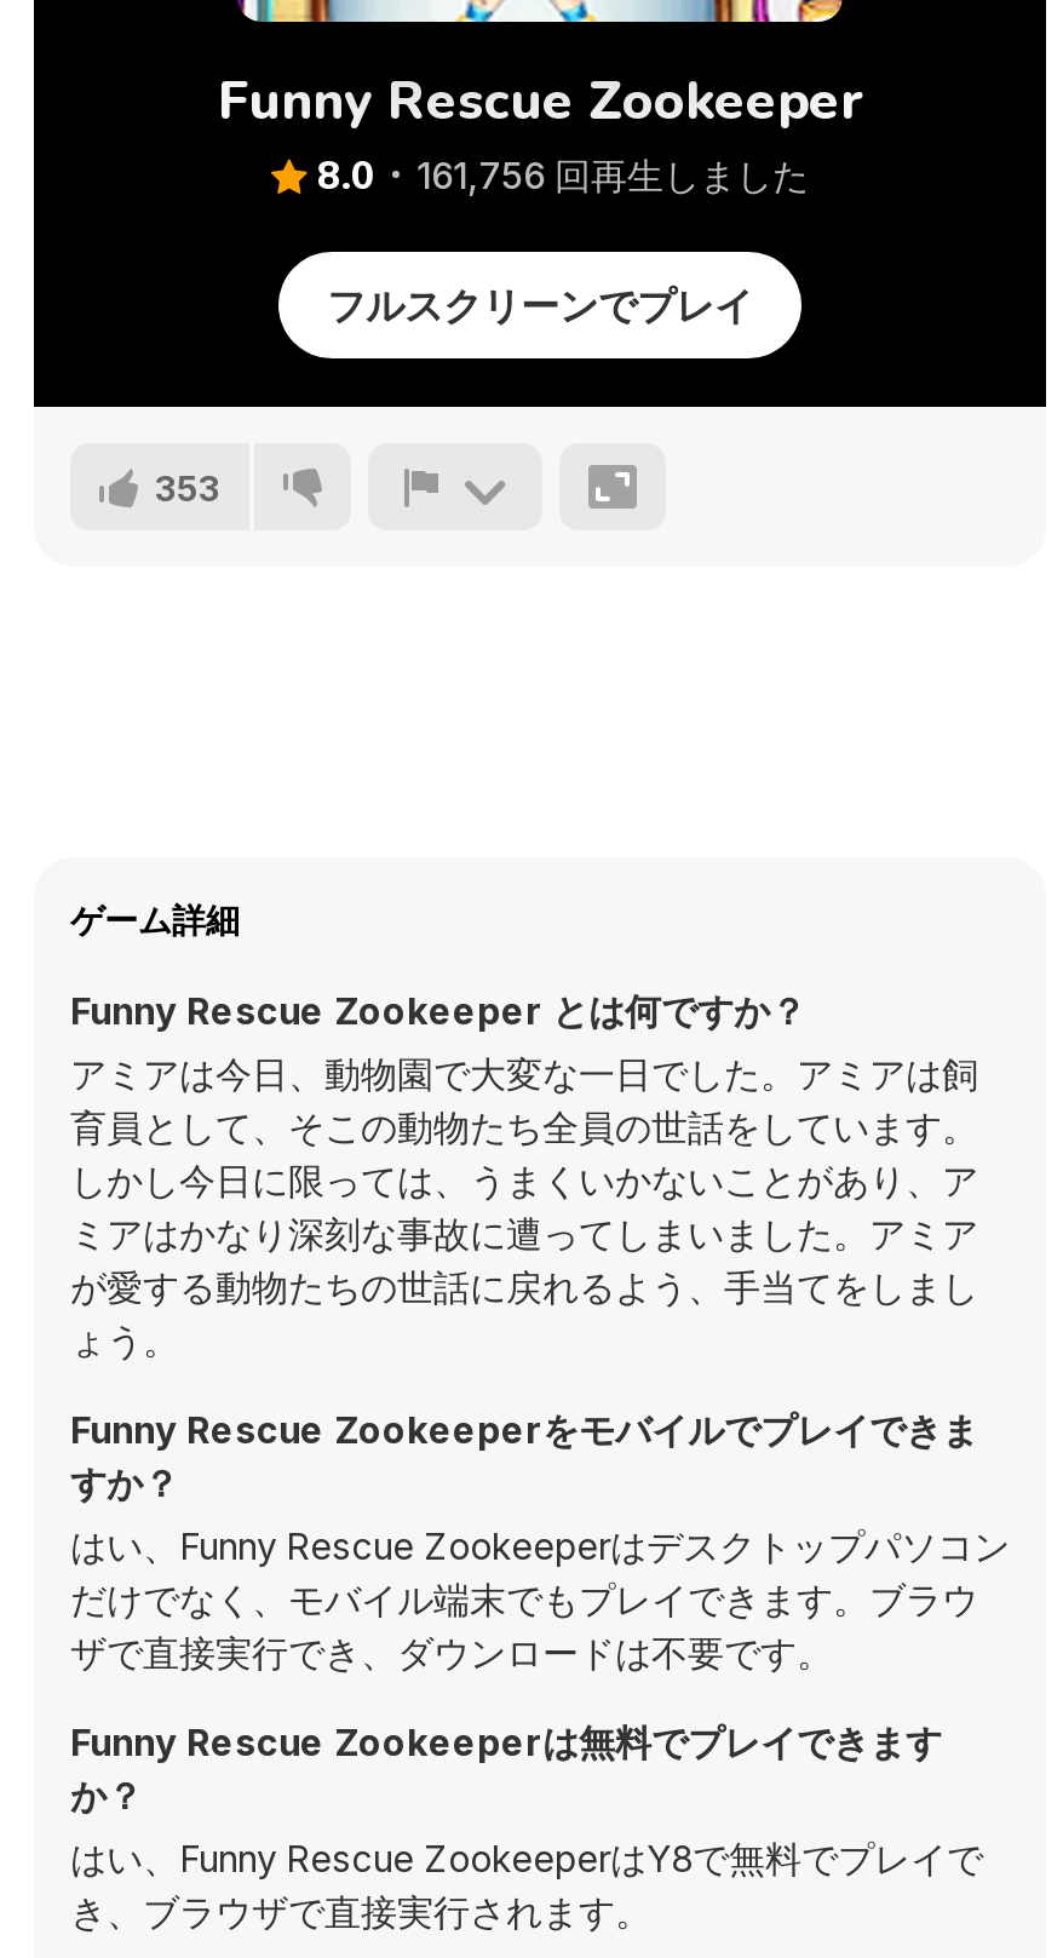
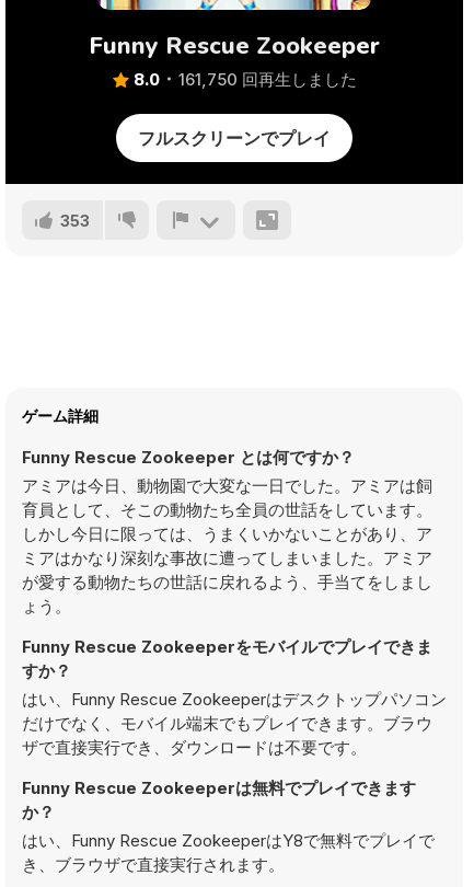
[416,153,809,199] 161,756 回再生しました -> [178,69,356,90] 161,750 回再生しました

